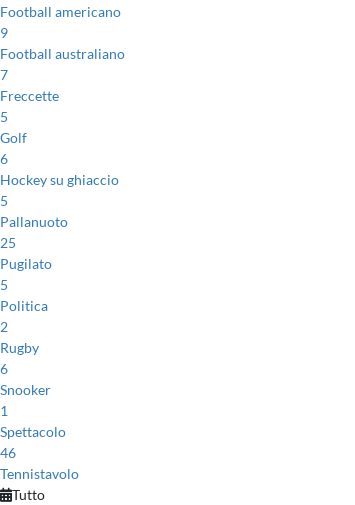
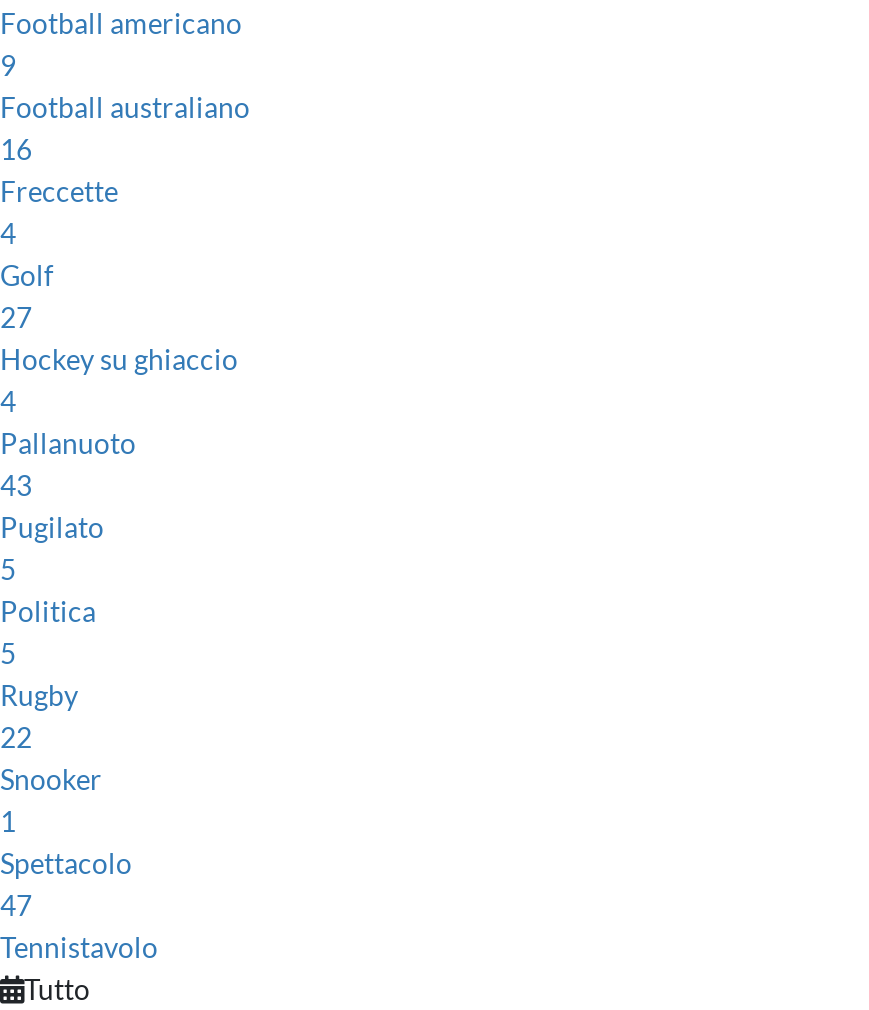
[0,66,8,83] 7 -> [0,132,32,166] 16
[0,108,8,125] 5 -> [0,216,16,250] 4
[0,150,8,167] 6 -> [0,300,32,334] 27
[0,192,8,209] 5 -> [0,384,16,418] 4
[0,234,16,251] 25 -> [0,468,32,502] 43
[0,318,8,335] 2 -> [0,636,16,670] 5
[0,360,8,377] 6 -> [0,720,32,754] 22
[0,444,16,461] 46 -> [0,888,32,922] 47

